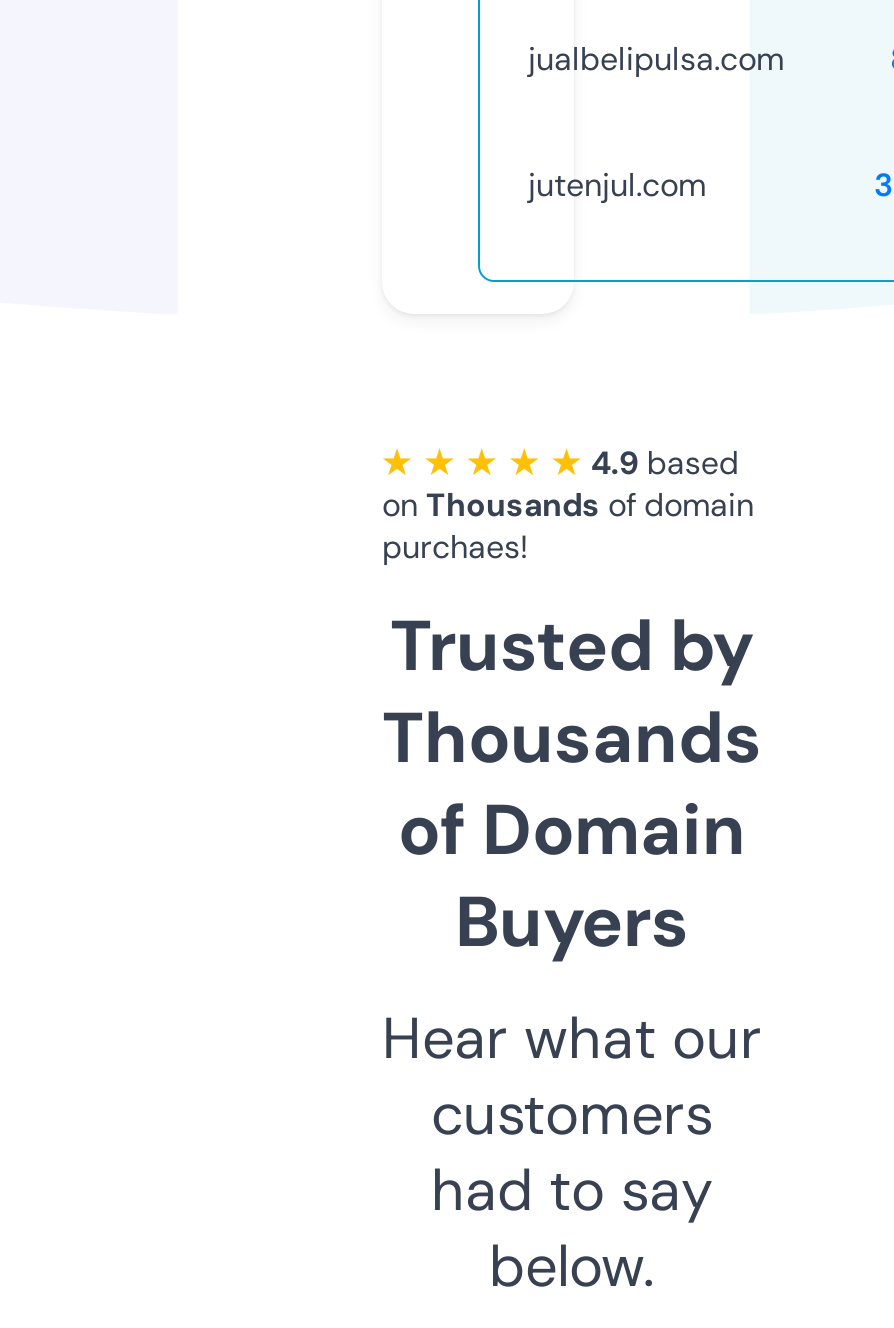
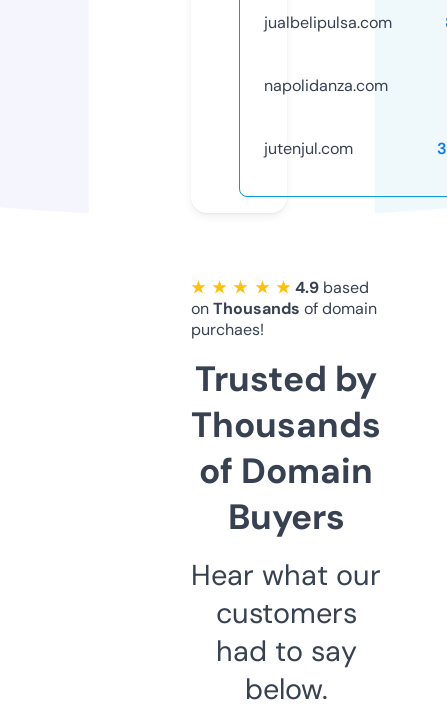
none -> [264,75,388,96] napolidanza.com

